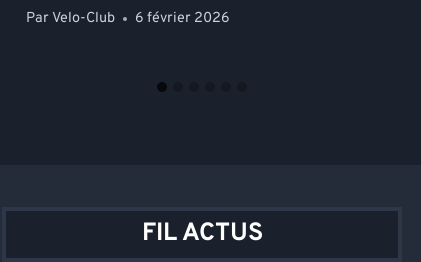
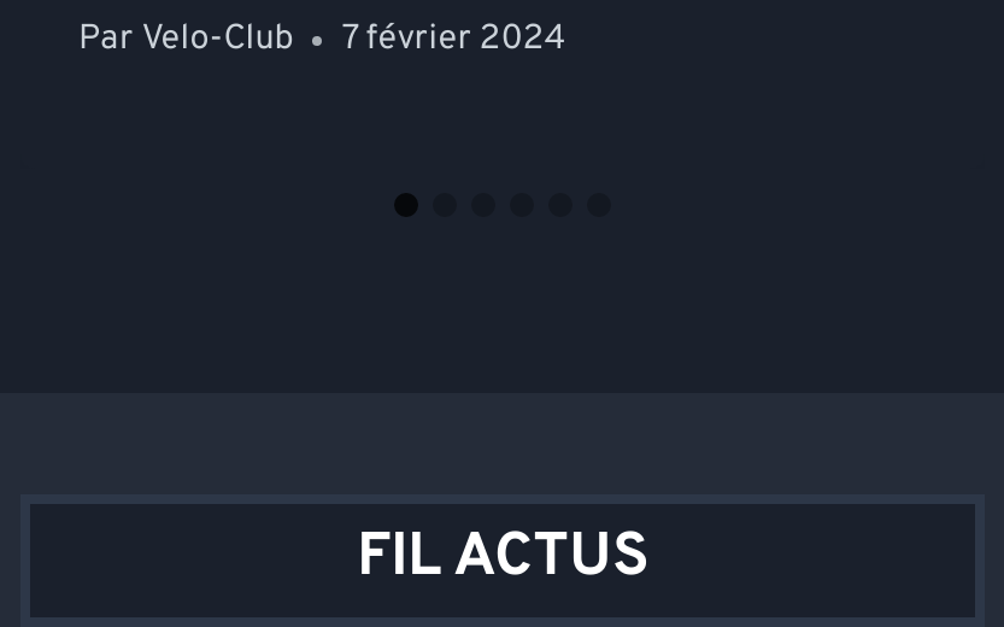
[26,9,230,28] Par Velo-Club 6 février 2026 -> [78,18,566,64] Par Velo-Club 7 février 2024

